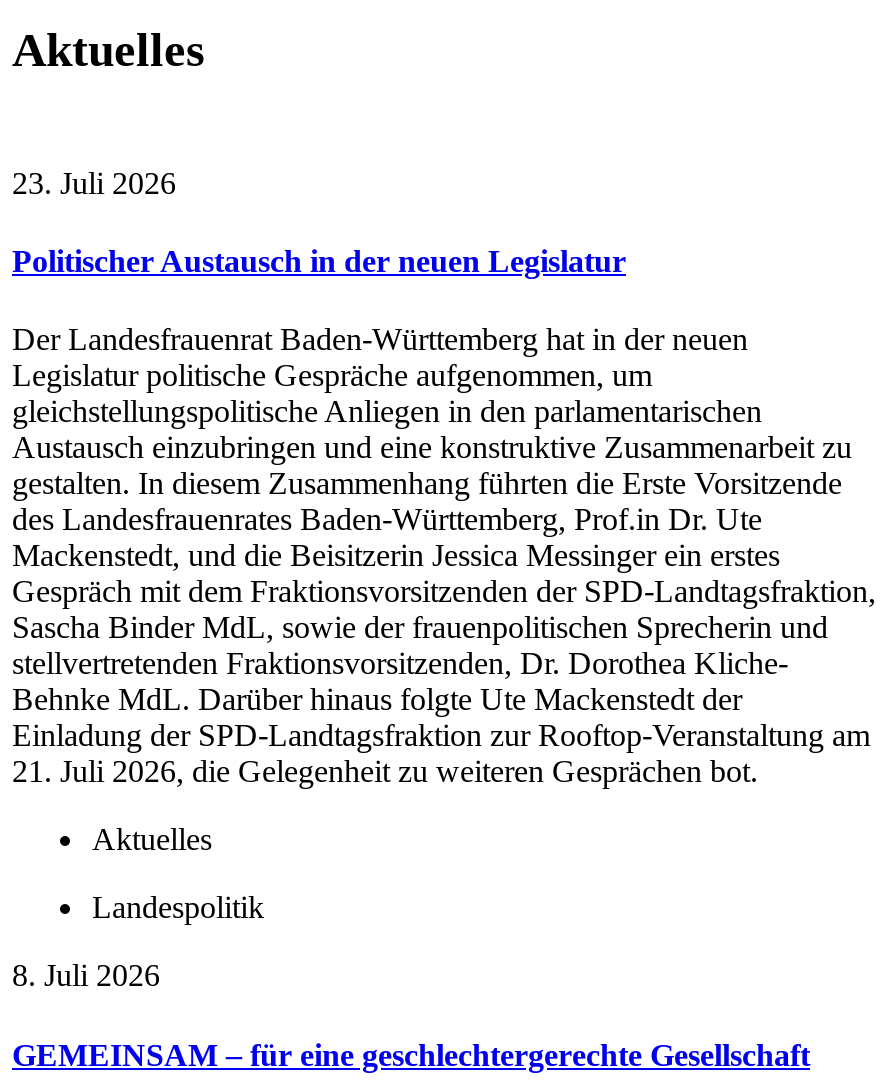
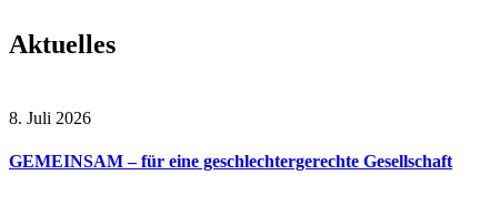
[12,166,876,925] 23. Juli 2026 | Politischer Austausch in der neuen Legislatur | Der Landesfrauenrat Baden-Württemberg hat in der neuen | Legislatur politische Gespräche aufgenommen, um | gleichstellungspolitische Anliegen in den parlamentarischen | Austausch einzubringen und eine konstruktive Zusammenarbeit zu | gestalten. In diesem Zusammenhang führten die Erste Vorsitzende | des Landesfrauenrates Baden-Württemberg, Prof.in Dr. Ute | Mackenstedt, und die Beisitzerin Jessica Messinger ein erstes | Gespräch mit dem Fraktionsvorsitzenden der SPD-Landtagsfraktion, | Sascha Binder MdL, sowie der frauenpolitischen Sprecherin und | stellvertretenden Fraktionsvorsitzenden, Dr. Dorothea Kliche- | Behnke MdL. Darüber hinaus folgte Ute Mackenstedt der | Einladung der SPD-Landtagsfraktion zur Rooftop-Veranstaltung am | 21. Juli 2026, die Gelegenheit zu weiteren Gesprächen bot. | Aktuelles | Landespolitik -> none

